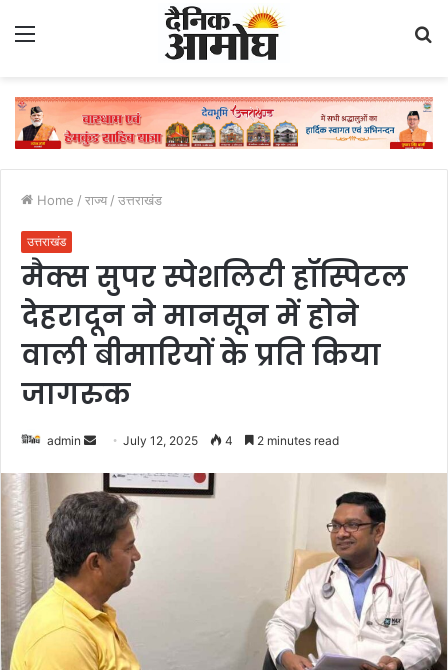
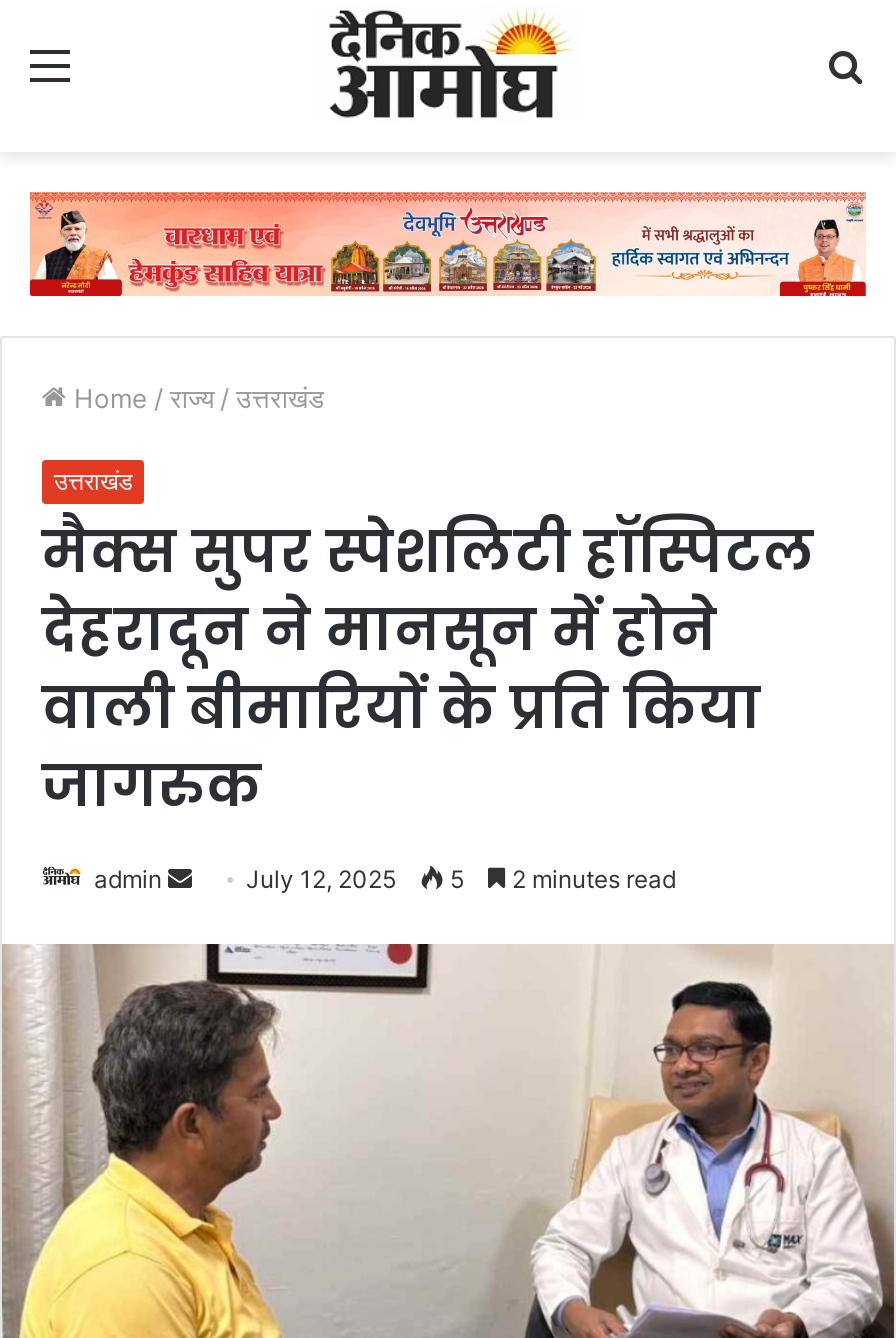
[222,433,233,448] 4 -> [444,863,464,893] 5

